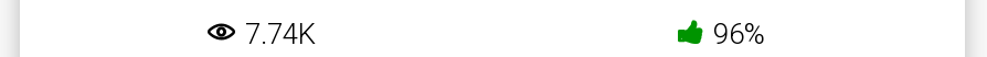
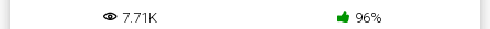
[245,16,316,49] 7.74K -> [122,9,157,25] 7.71K

